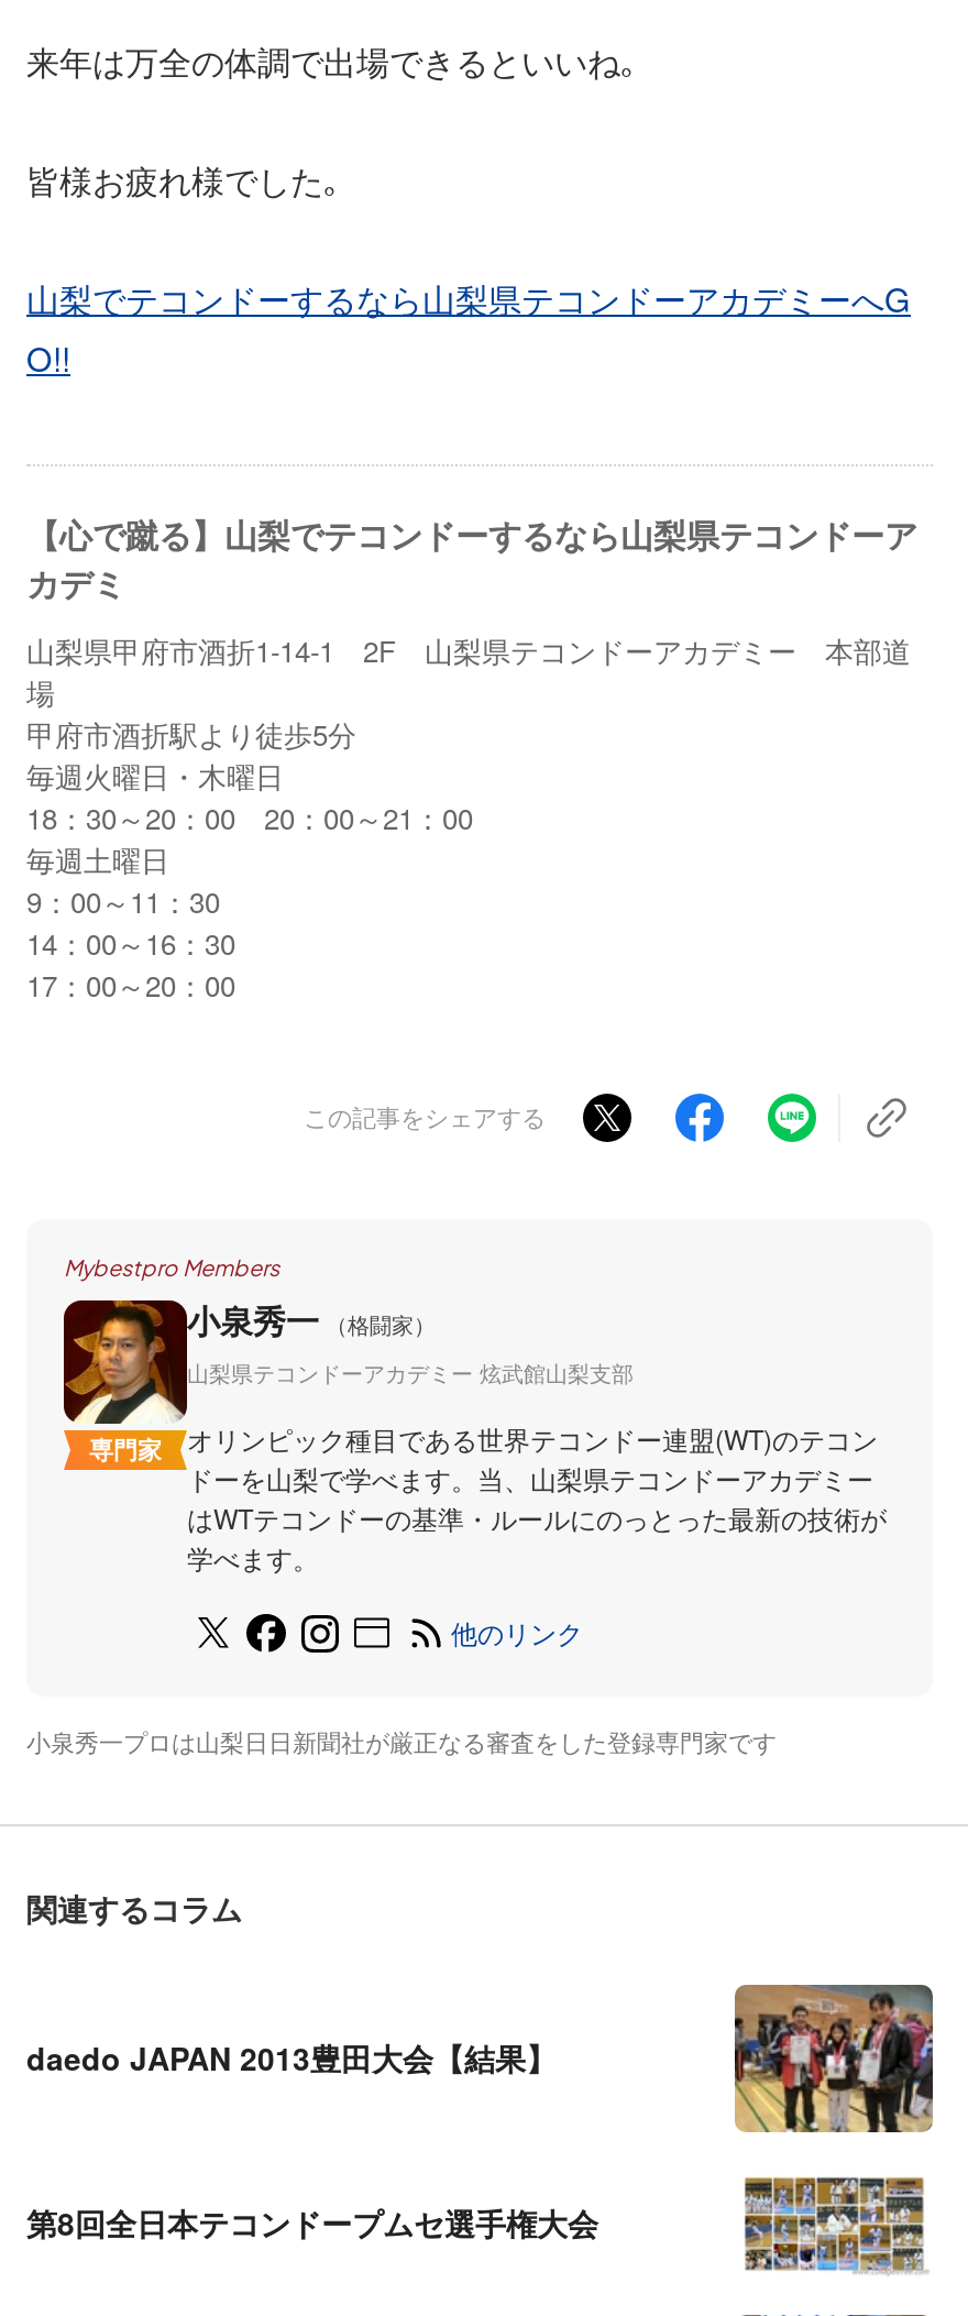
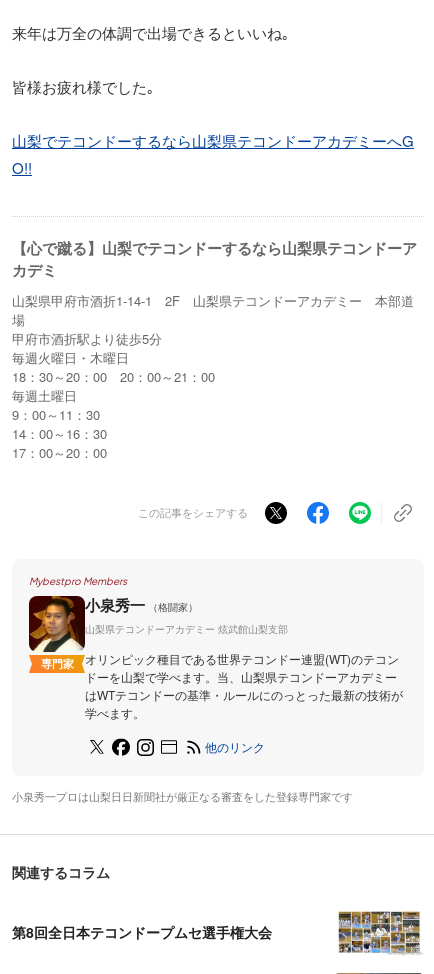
[733,1980,935,2134] [image] -> none
[26,2036,557,2080] daedo JAPAN 2013豊田大会【結果】 -> none

